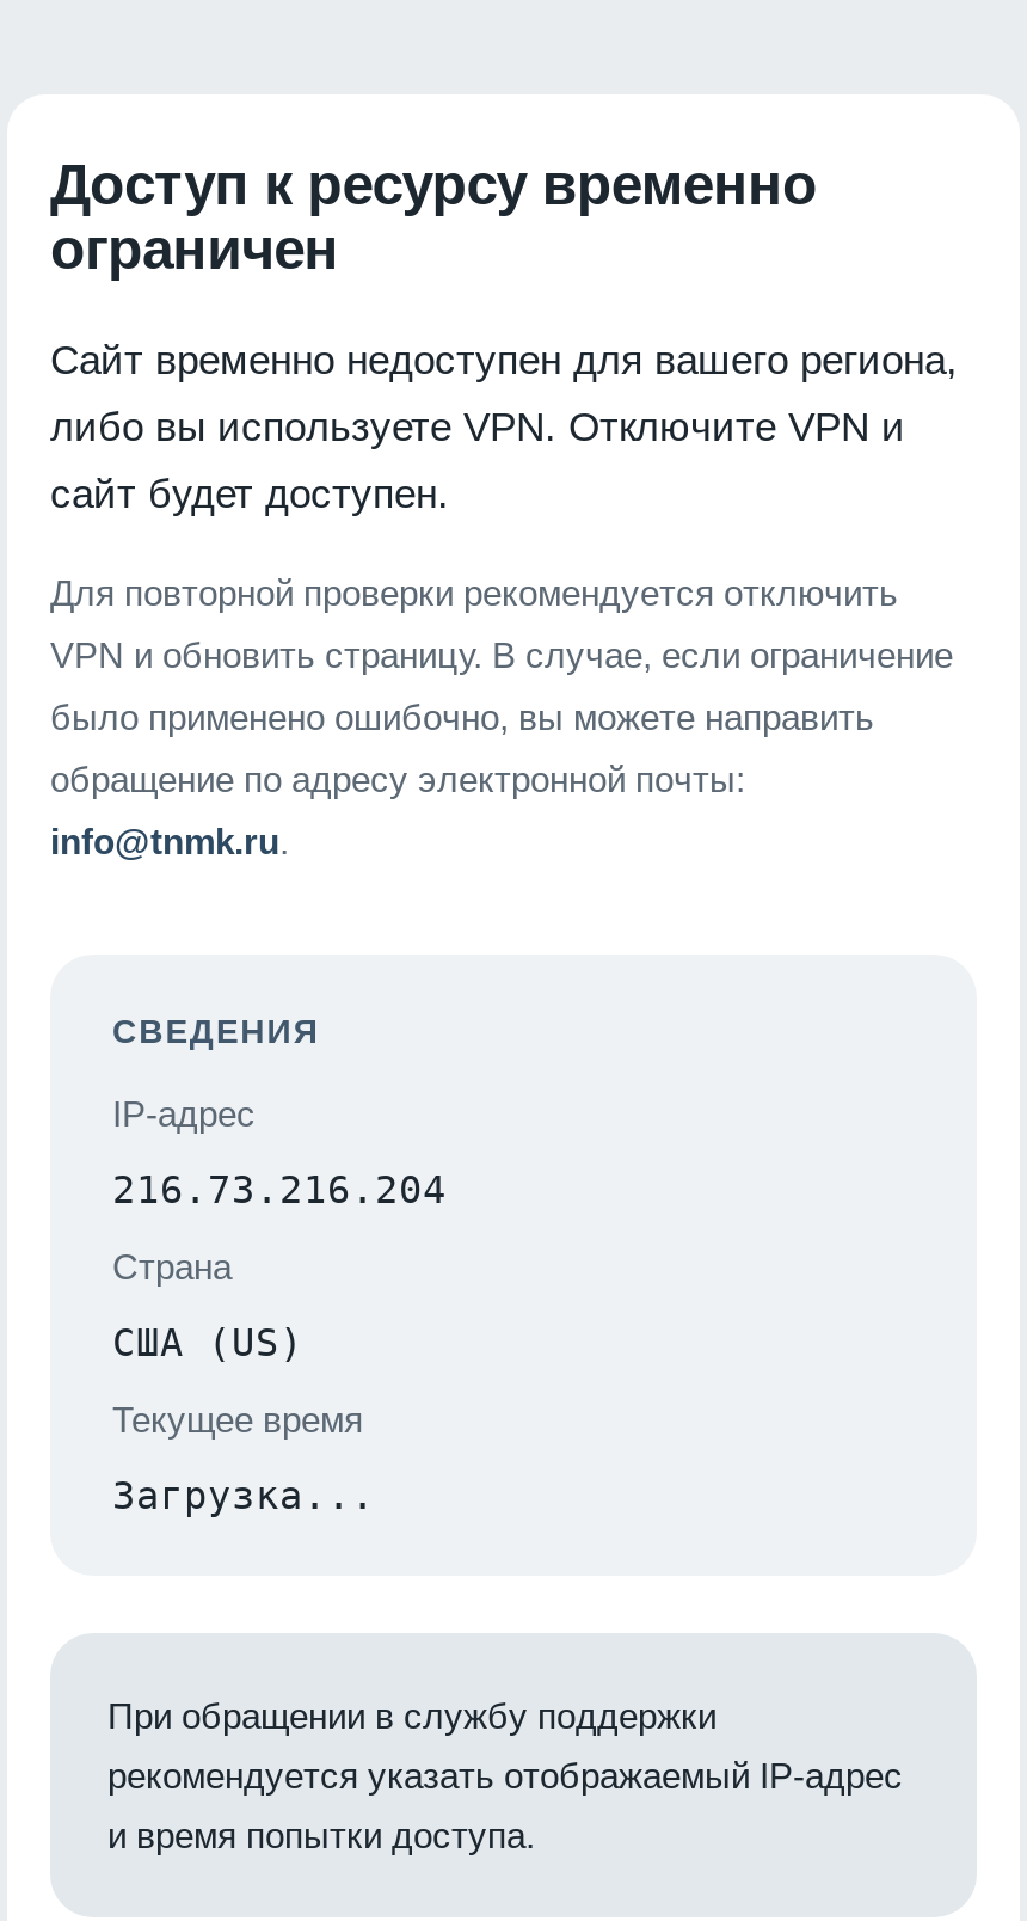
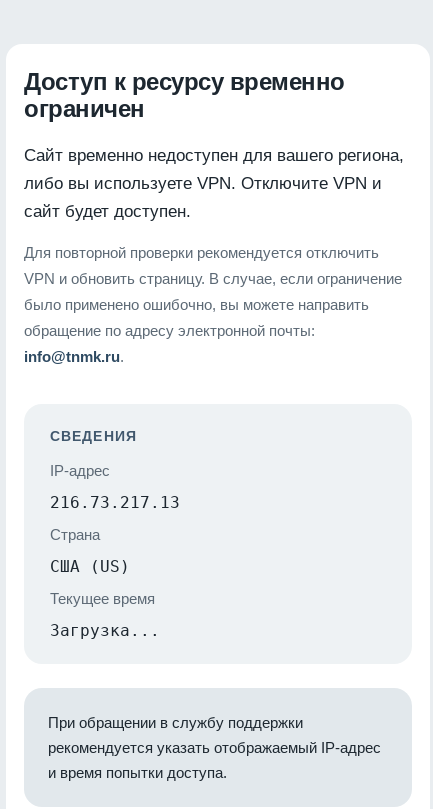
[112,1166,447,1211] 216.73.216.204 -> [50,492,180,511] 216.73.217.13

